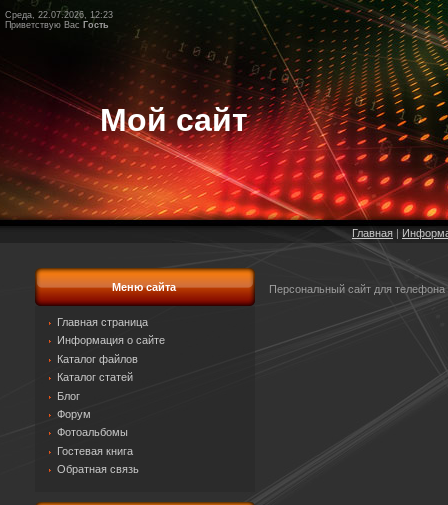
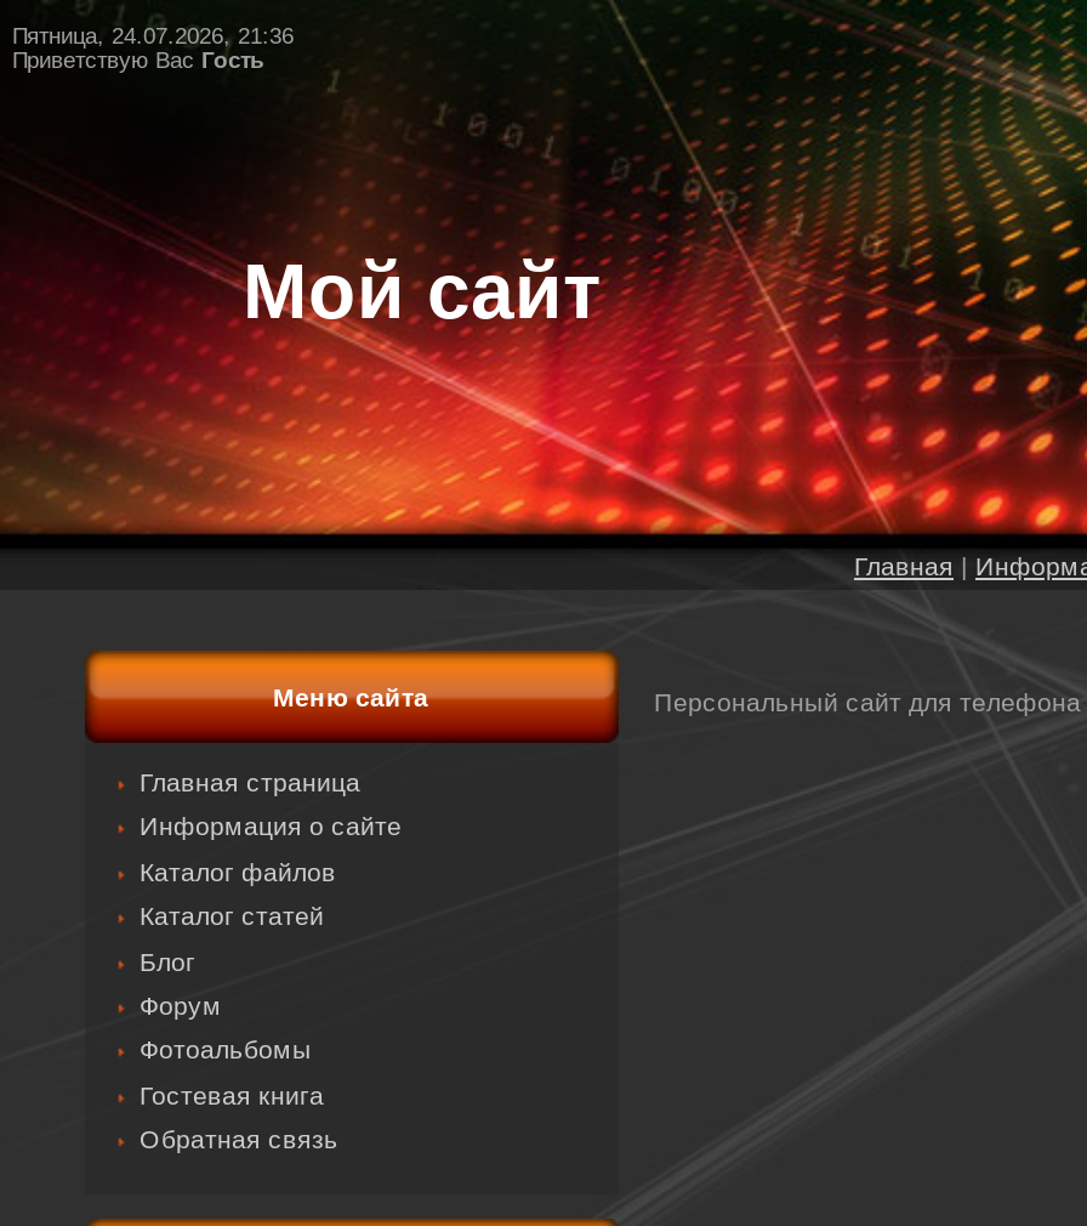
[5,10,113,20] Среда, 22.07.2026, 12:23 -> [12,24,294,49] Пятница, 24.07.2026, 21:36

